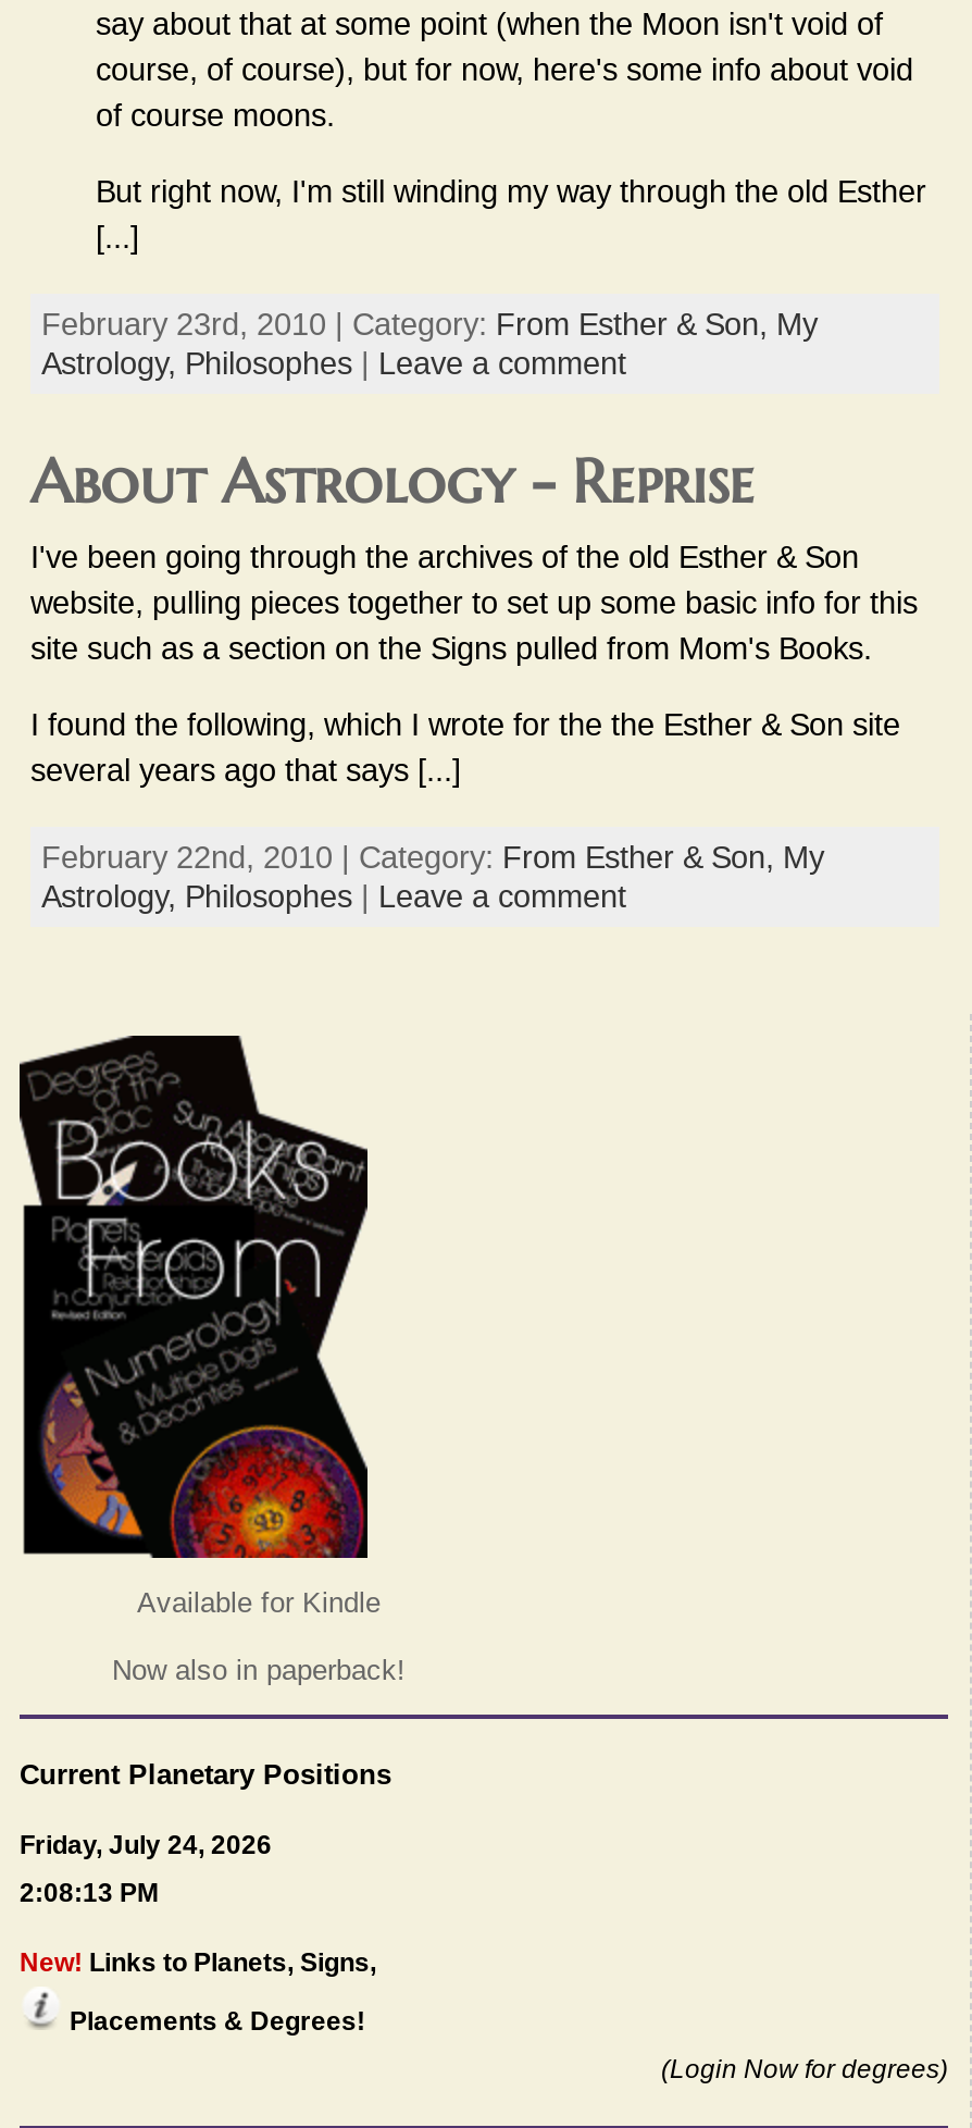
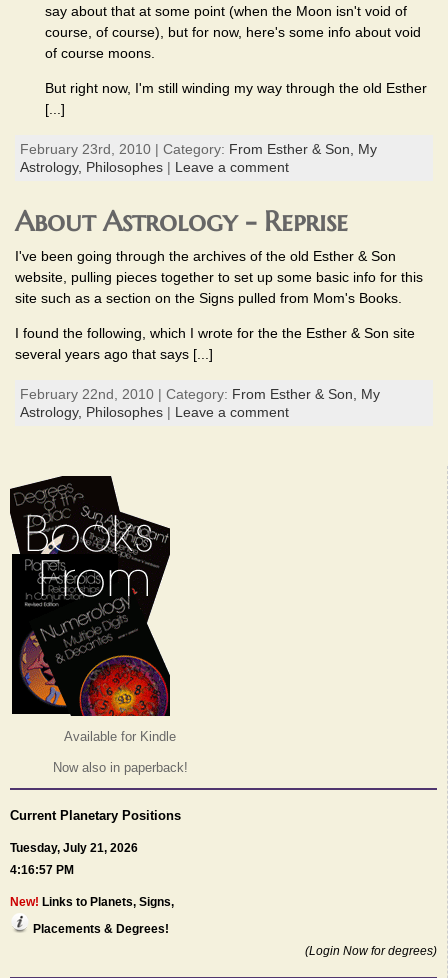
[20,1829,272,1860] Friday, July 24, 2026 -> [10,841,138,855] Tuesday, July 21, 2026
[20,1877,159,1908] 2:08:13 PM -> [10,863,74,877] 4:16:57 PM

